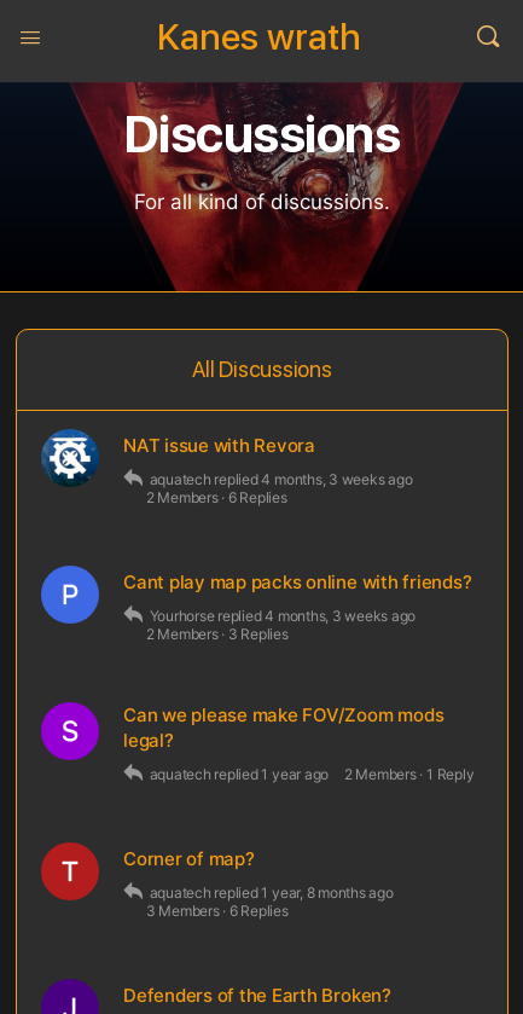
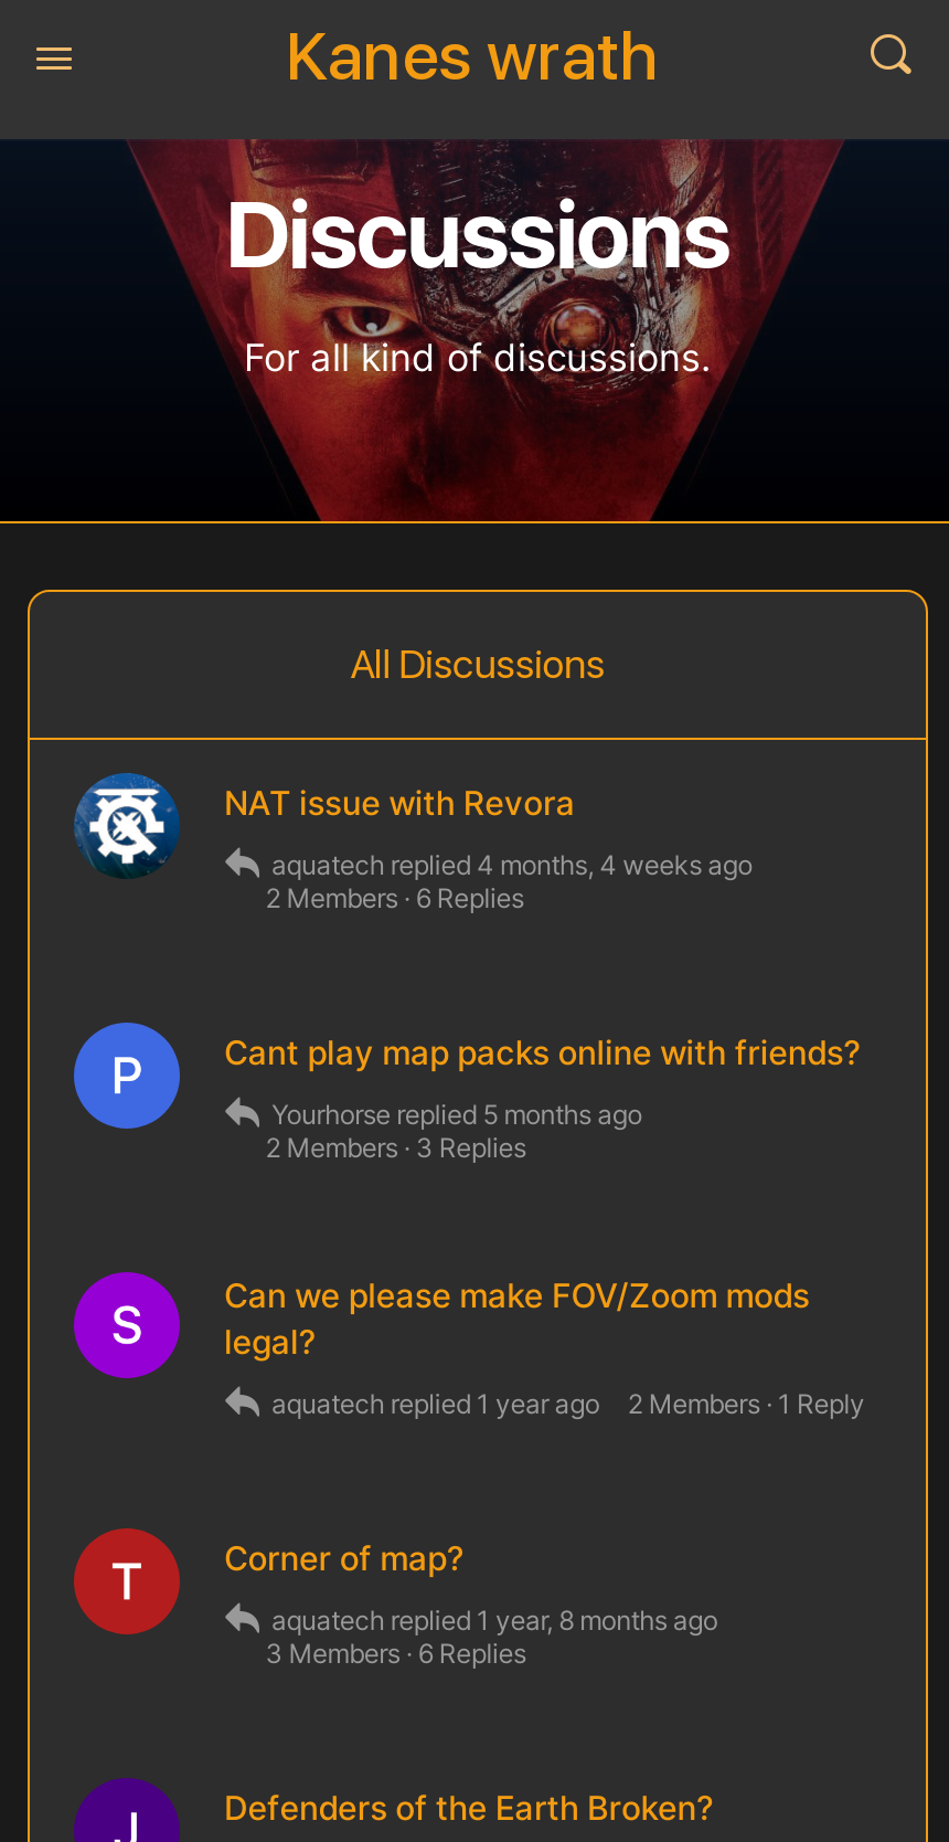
[149,470,412,488] aquatech replied 4 months, 3 weeks ago -> [271,848,753,881] aquatech replied 4 months, 4 weeks ago
[149,607,416,625] Yourhorse replied 4 months, 3 weeks ago -> [271,1098,642,1131] Yourhorse replied 5 months ago

